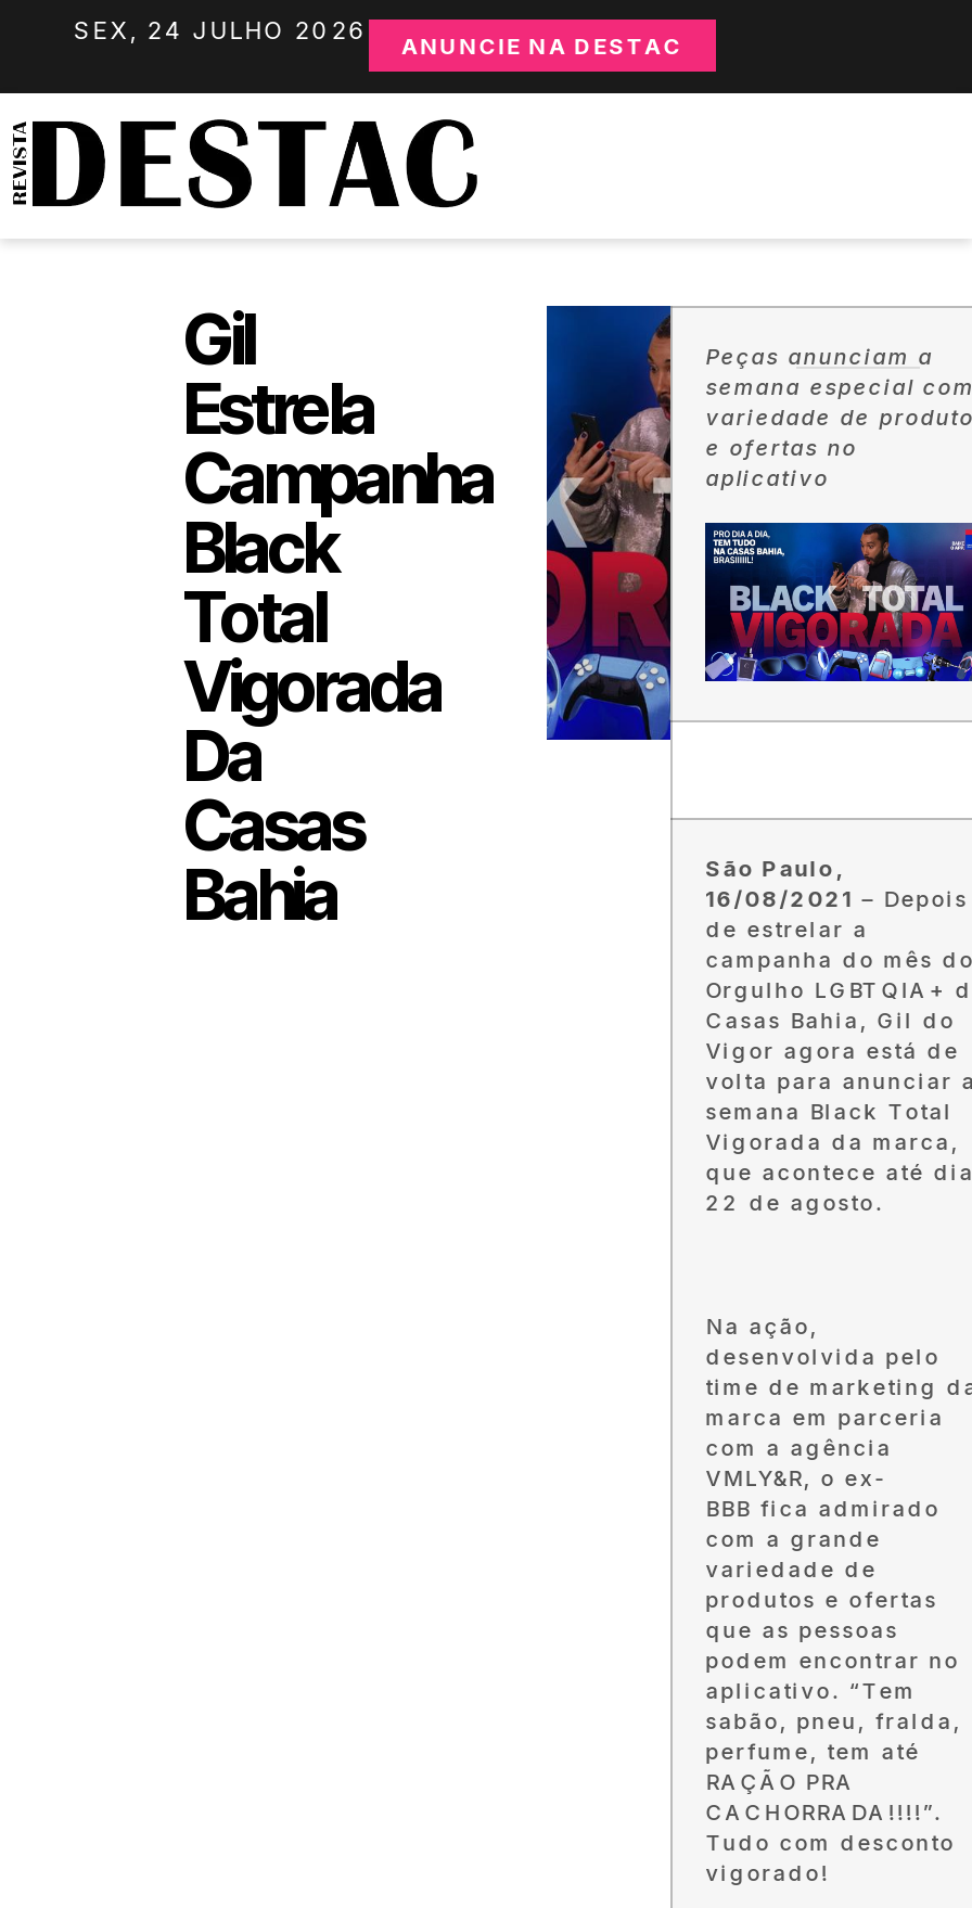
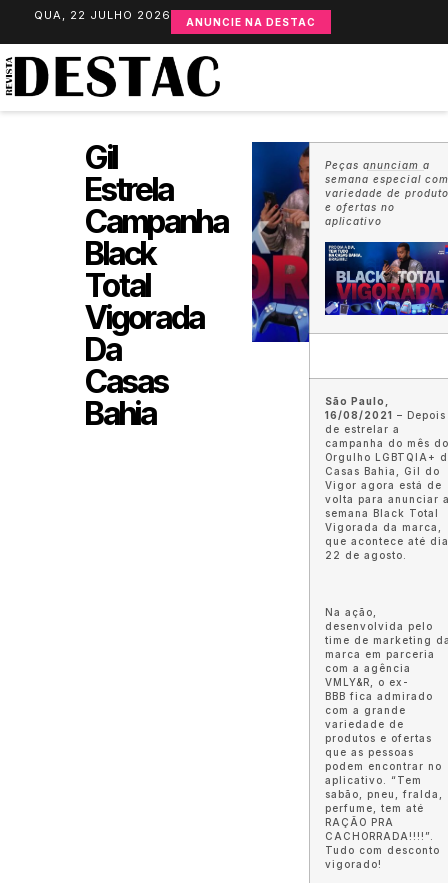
[73,15,683,59] SEX, 24 JULHO 2026 ANUNCIE NA DESTAC -> [34,8,316,28] QUA, 22 JULHO 2026 ANUNCIE NA DESTAC

